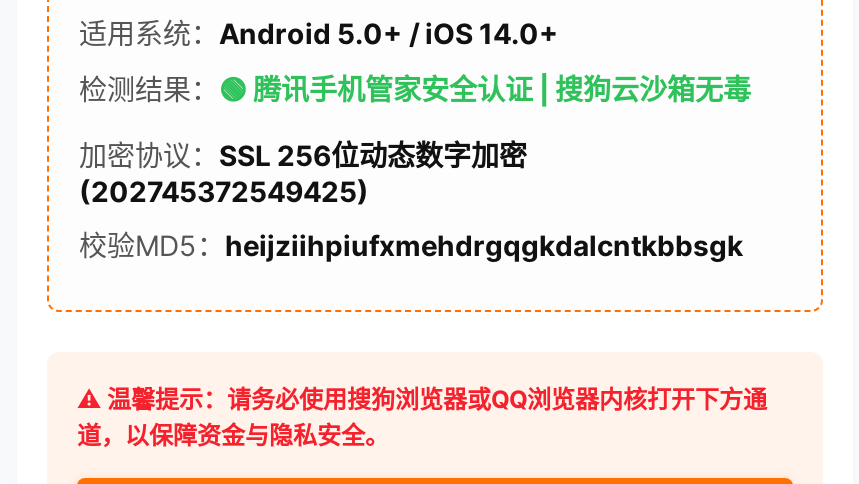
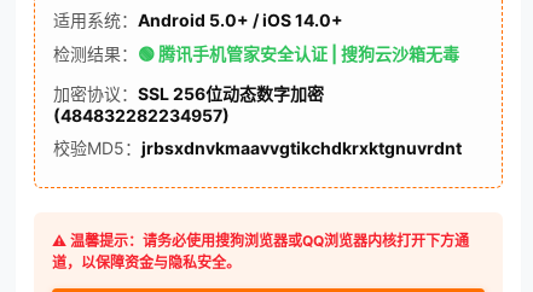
[79,174,369,208] (202745372549425) -> [53,105,230,125] (484832282234957)
[79,228,743,262] 校验MD5：heijziihpiufxmehdrgqgkdalcntkbbsgk -> [53,138,462,158] 校验MD5：jrbsxdnvkmaavvgtikchdkrxktgnuvrdnt

